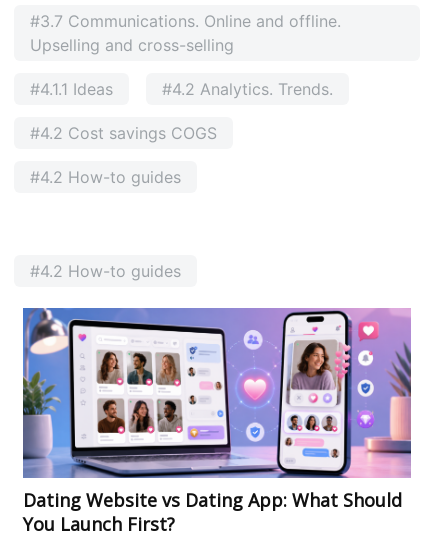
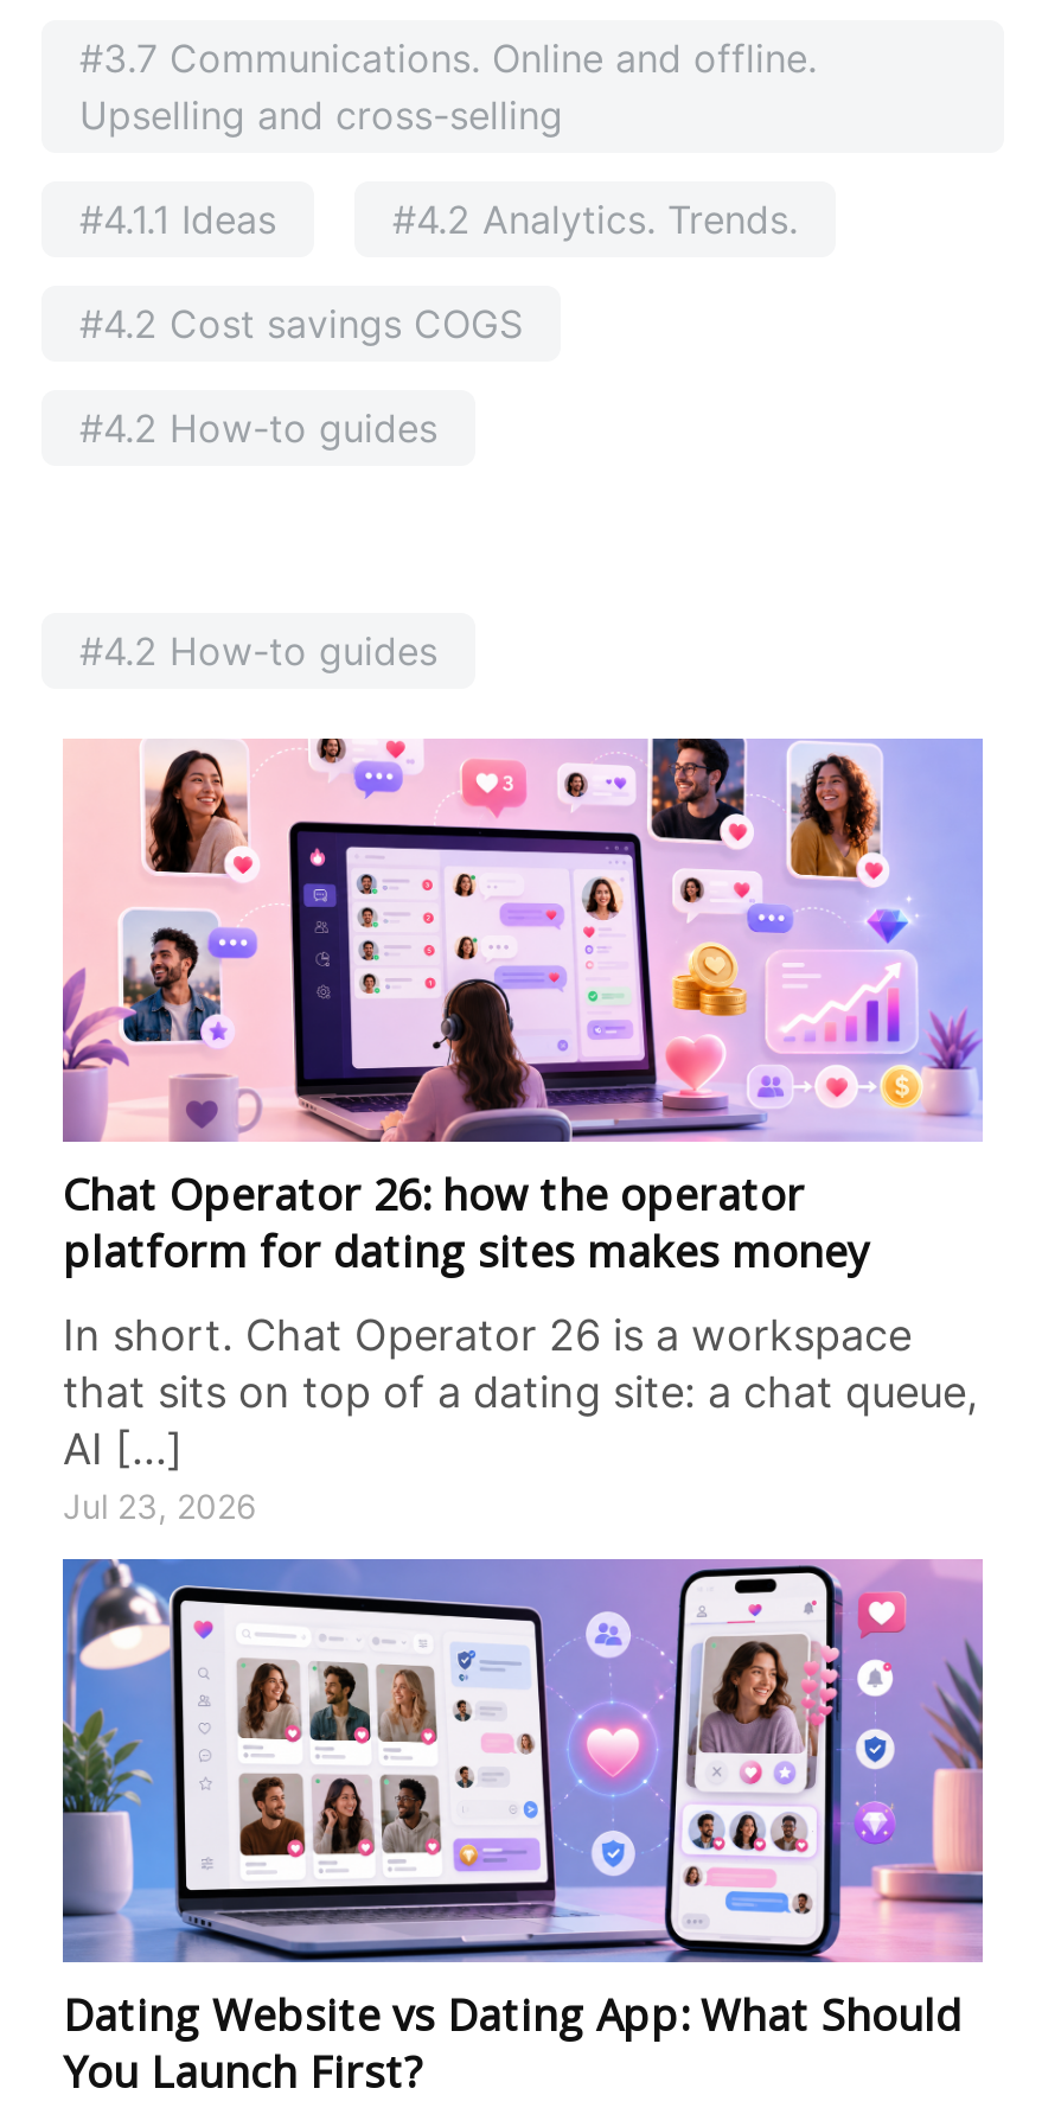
none -> [60,736,983,1526] [image] | Chat Operator 26: how the operator | platform for dating sites makes money | In short. Chat Operator 26 is a workspace | that sits on top of a dating site: a chat queue, | AI [...] | Jul 23, 2026

